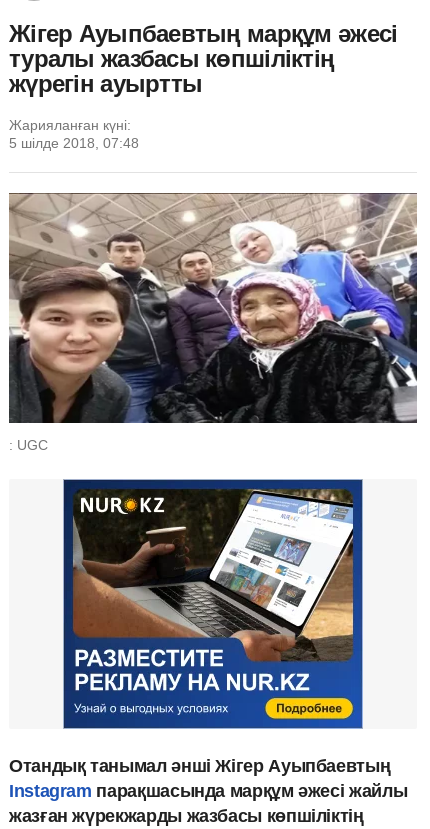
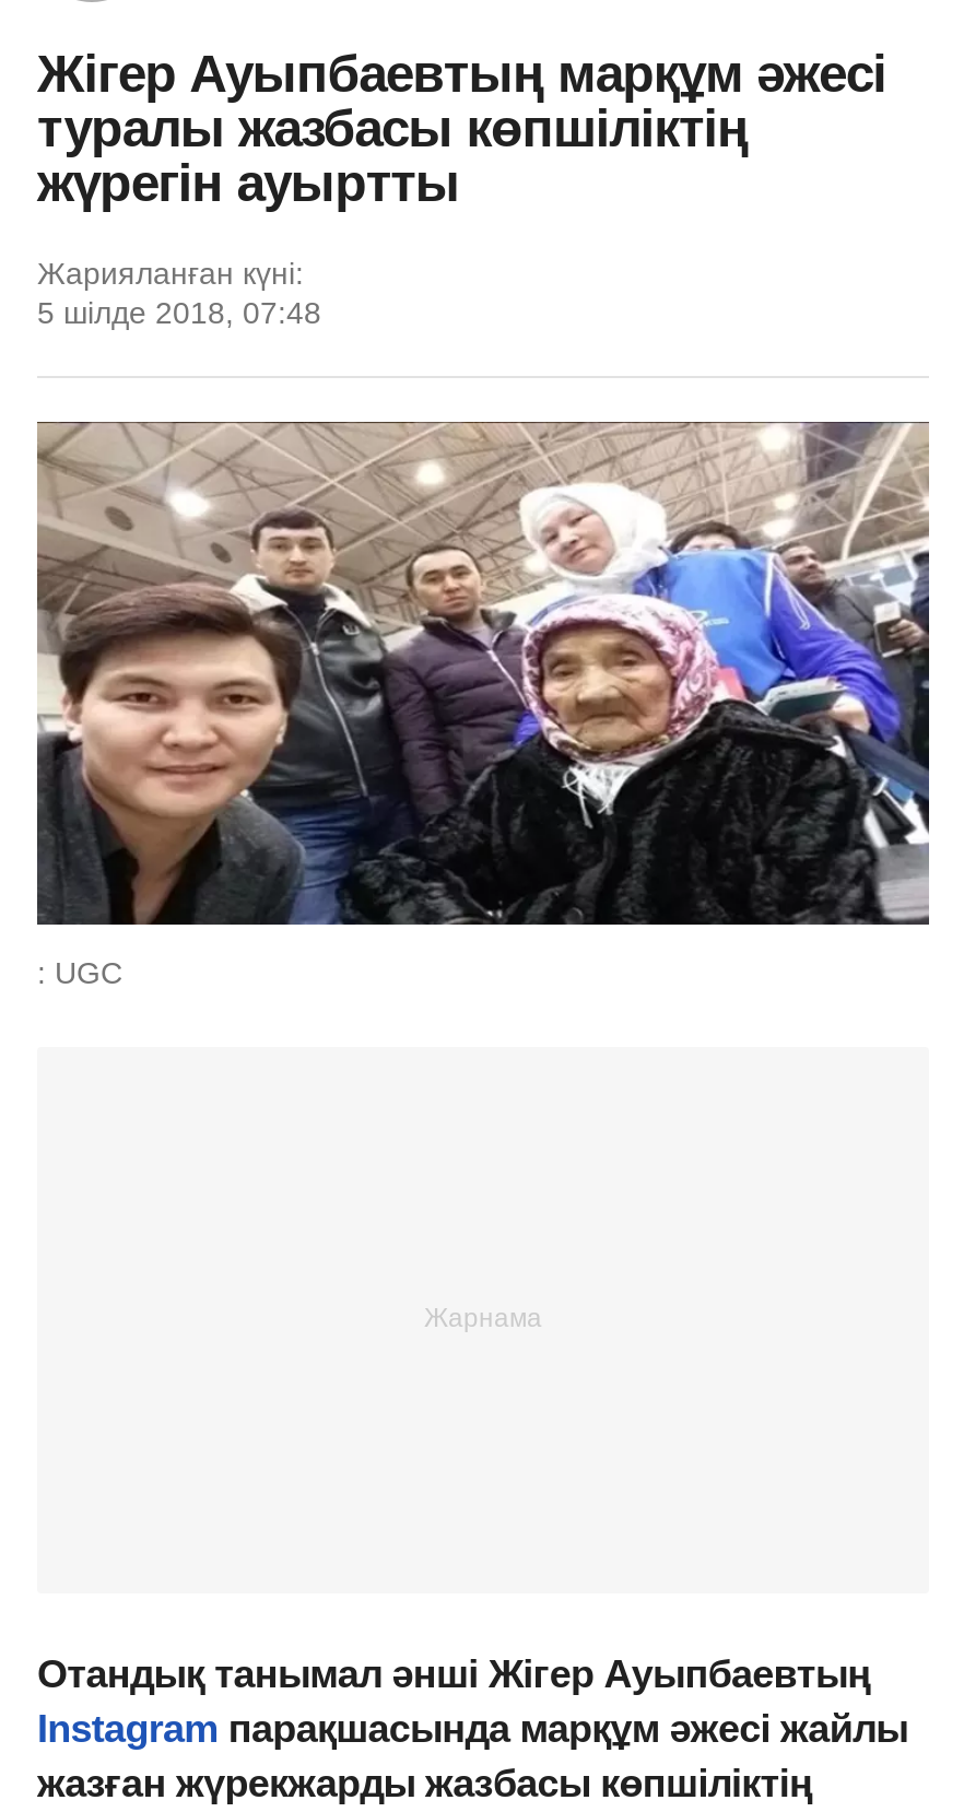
[62,478,364,730] [image] -> none

